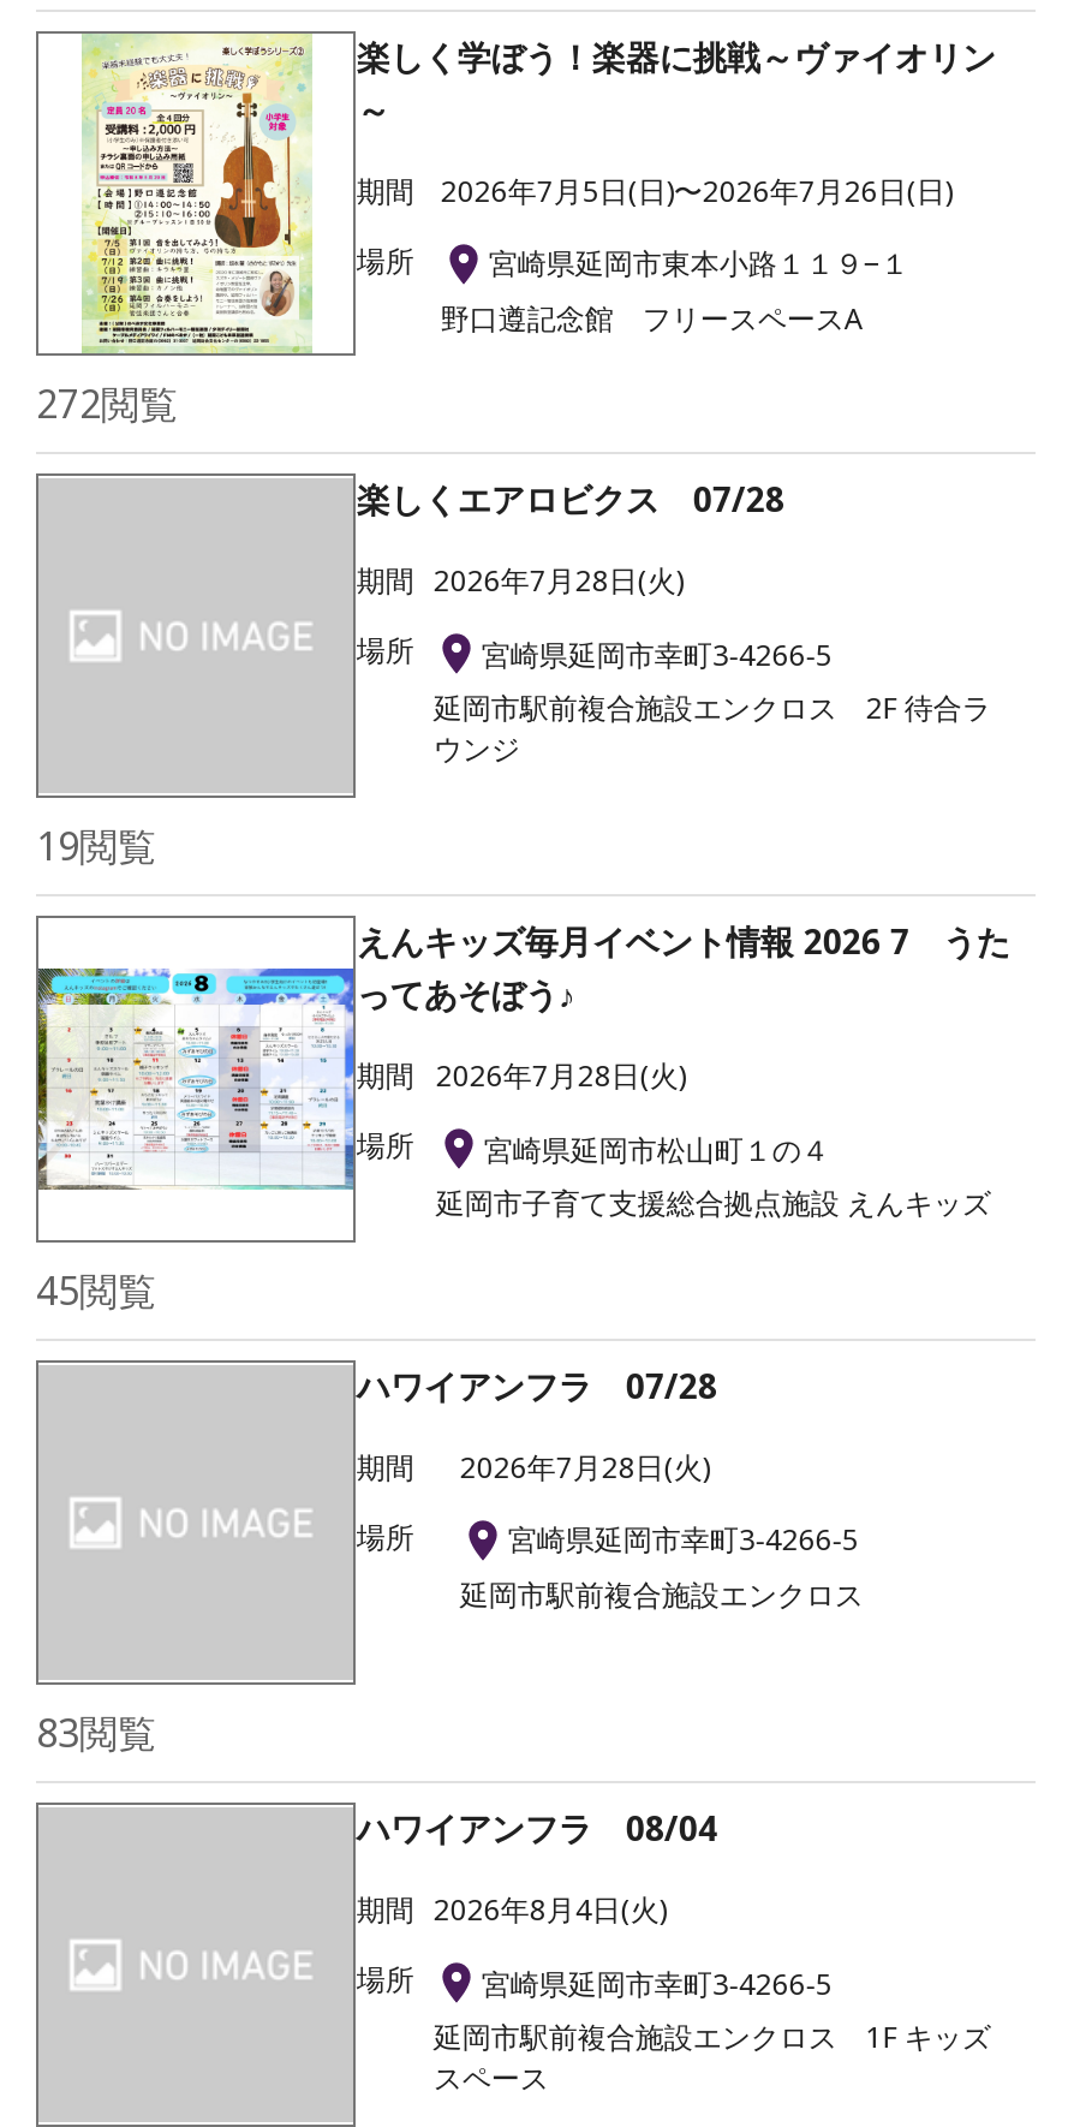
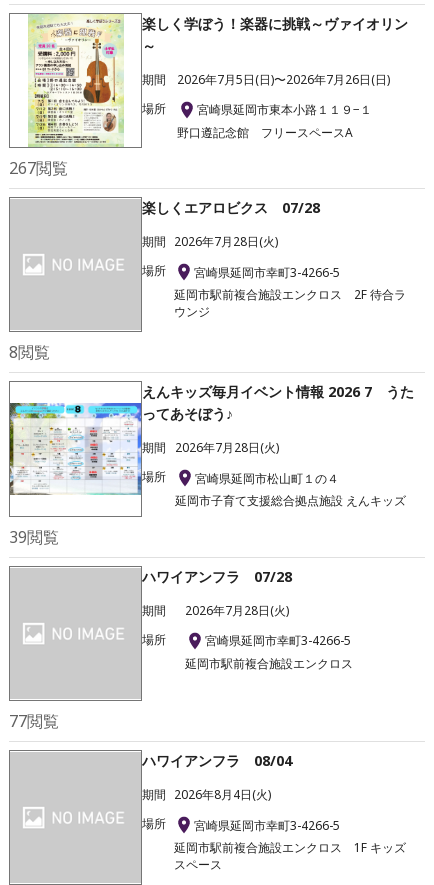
[36,377,178,430] 272閲覧 -> [9,157,68,179] 267閲覧
[36,821,156,873] 19閲覧 -> [9,341,50,363] 8閲覧
[36,1263,156,1316] 45閲覧 -> [9,526,59,548] 39閲覧
[36,1706,156,1759] 83閲覧 -> [9,710,59,732] 77閲覧

